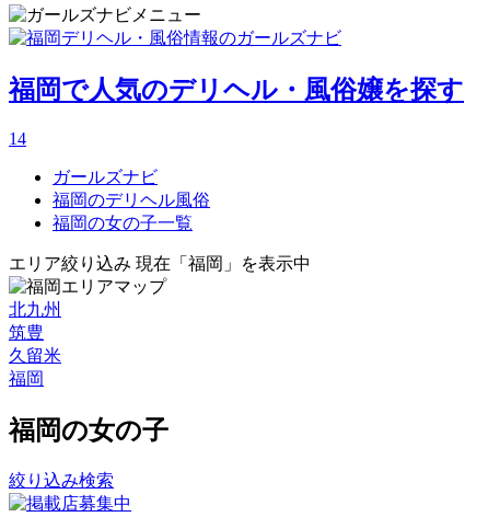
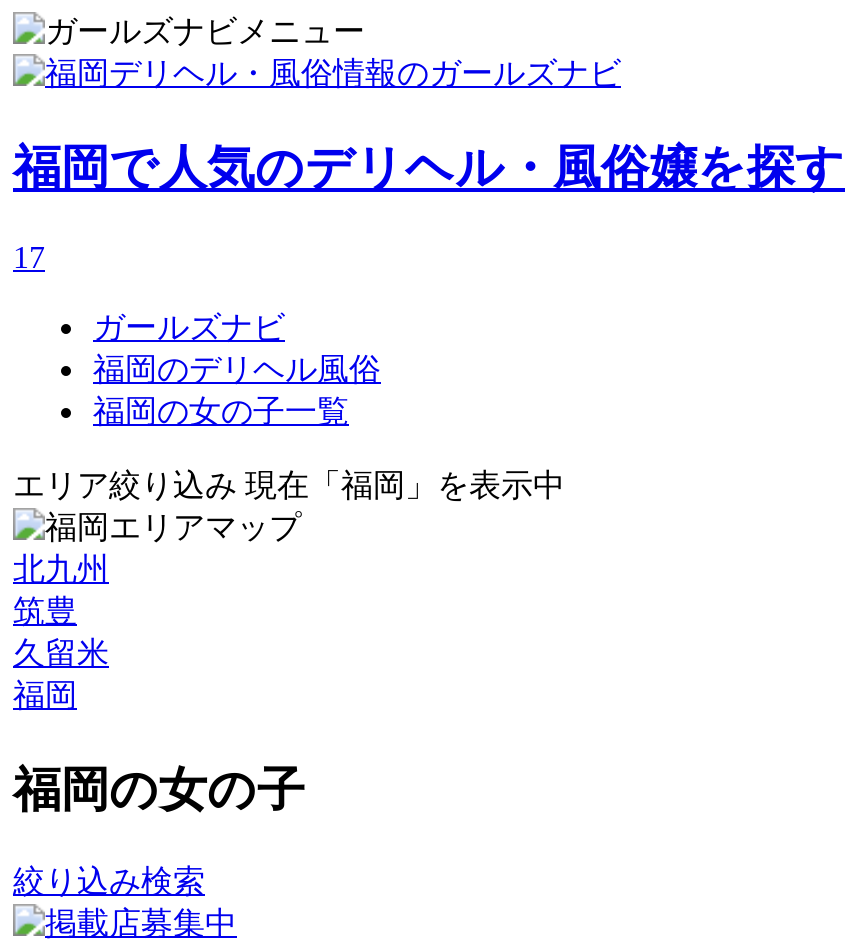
[9,129,26,148] 14 -> [13,240,45,274] 17

